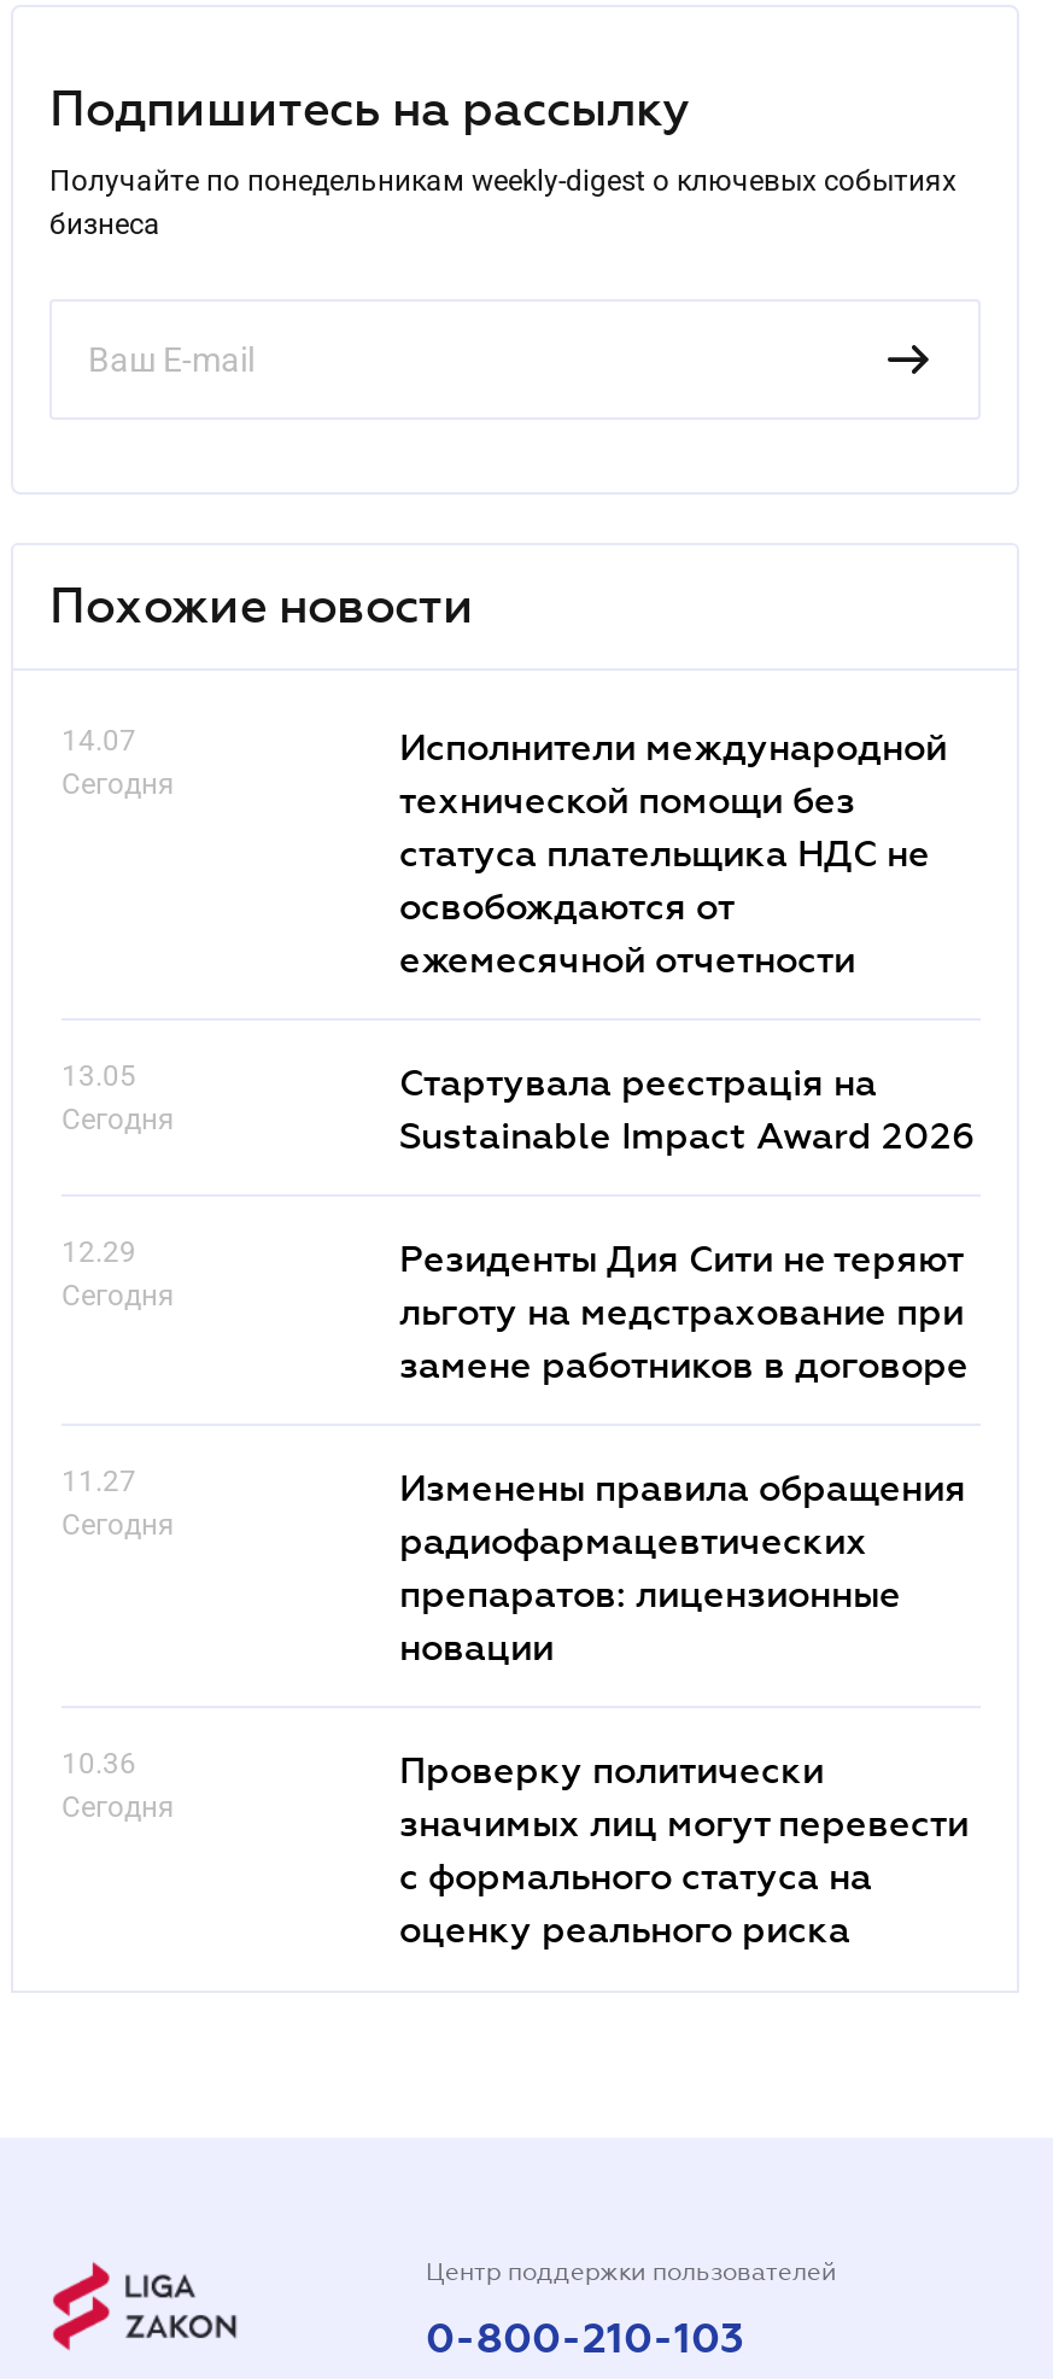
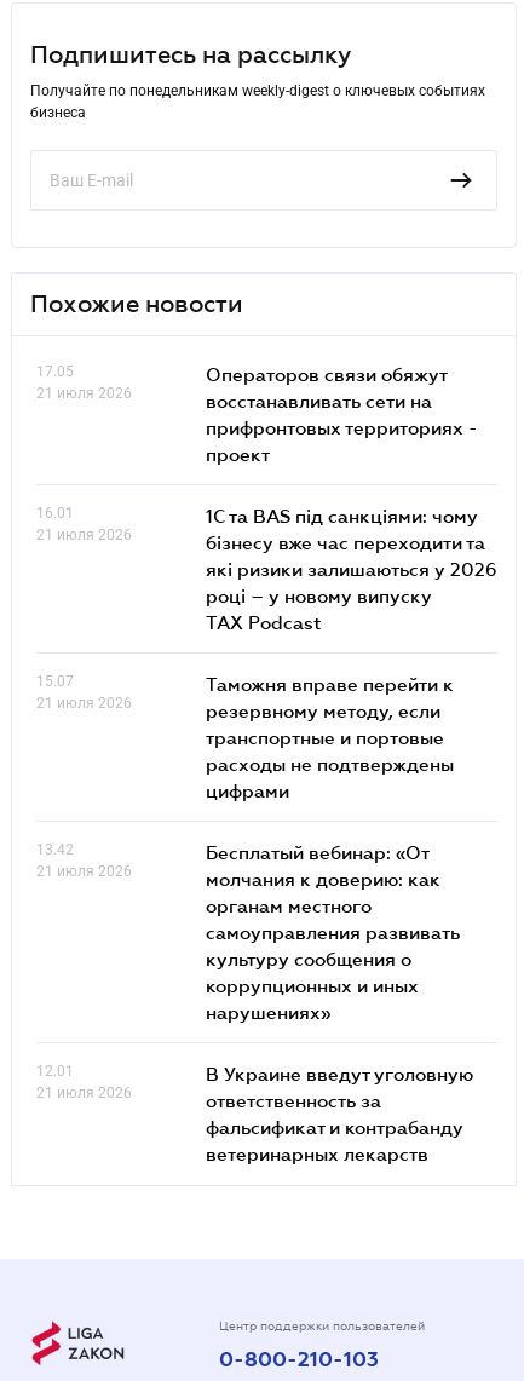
[62,723,175,800] 14.07 | Сегодня -> [36,363,132,401] 17.05 | 21 июля 2026
[399,723,947,979] Исполнители международной | технической помощи без | статуса плательщика НДС не | освобождаются от | ежемесячной отчетности -> [206,363,477,464] Операторов связи обяжут | восстанавливать сети на | прифронтовых территориях - | проект
[62,1058,175,1136] 13.05 | Сегодня -> [36,504,132,543] 16.01 | 21 июля 2026
[399,1058,976,1155] Стартувала реєстрація на | Sustainable Impact Award 2026 -> [206,504,497,633] 1С та BAS під санкціями: чому | бізнесу вже час переходити та | які ризики залишаються у 2026 | році – у новому випуску | TAX Podcast
[62,1235,175,1312] 12.29 | Сегодня -> [36,673,132,711] 15.07 | 21 июля 2026
[399,1235,969,1384] Резиденты Дия Сити не теряют | льготу на медстрахование при | замене работников в договоре -> [206,673,454,801] Таможня вправе перейти к | резервному методу, если | транспортные и портовые | расходы не подтверждены | цифрами
[62,1464,175,1541] 11.27 | Сегодня -> [36,841,132,880] 13.42 | 21 июля 2026
[399,1464,966,1667] Изменены правила обращения | радиофармацевтических | препаратов: лицензионные | новации -> [206,841,460,1022] Бесплатый вебинар: «От | молчания к доверию: как | органам местного | самоуправления развивать | культуру сообщения о | коррупционных и иных | нарушениях»
[62,1746,175,1823] 10.36 | Сегодня -> [36,1062,132,1101] 12.01 | 21 июля 2026
[399,1746,969,1949] Проверку политически | значимых лиц могут перевести | с формального статуса на | оценку реального риска -> [206,1062,473,1164] В Украине введут уголовную | ответственность за | фальсификат и контрабанду | ветеринарных лекарств

